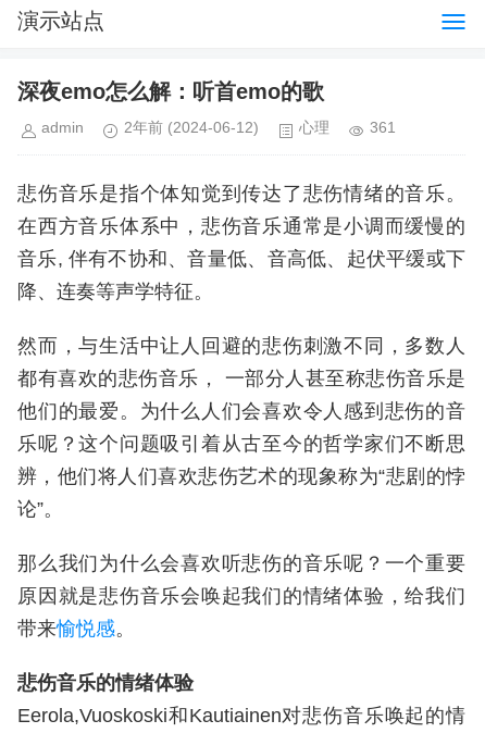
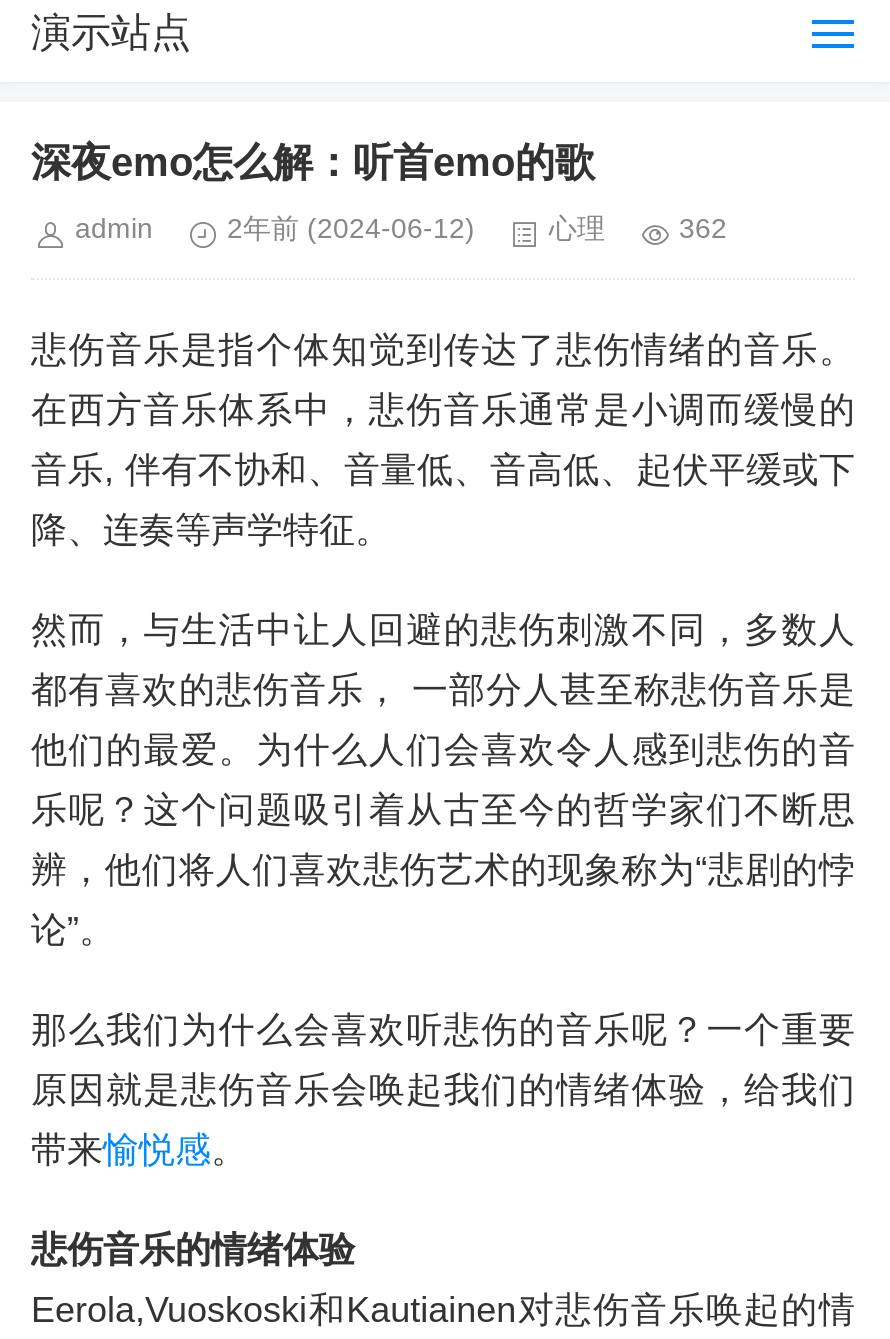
[370,119,396,136] 361 -> [679,212,727,244] 362

